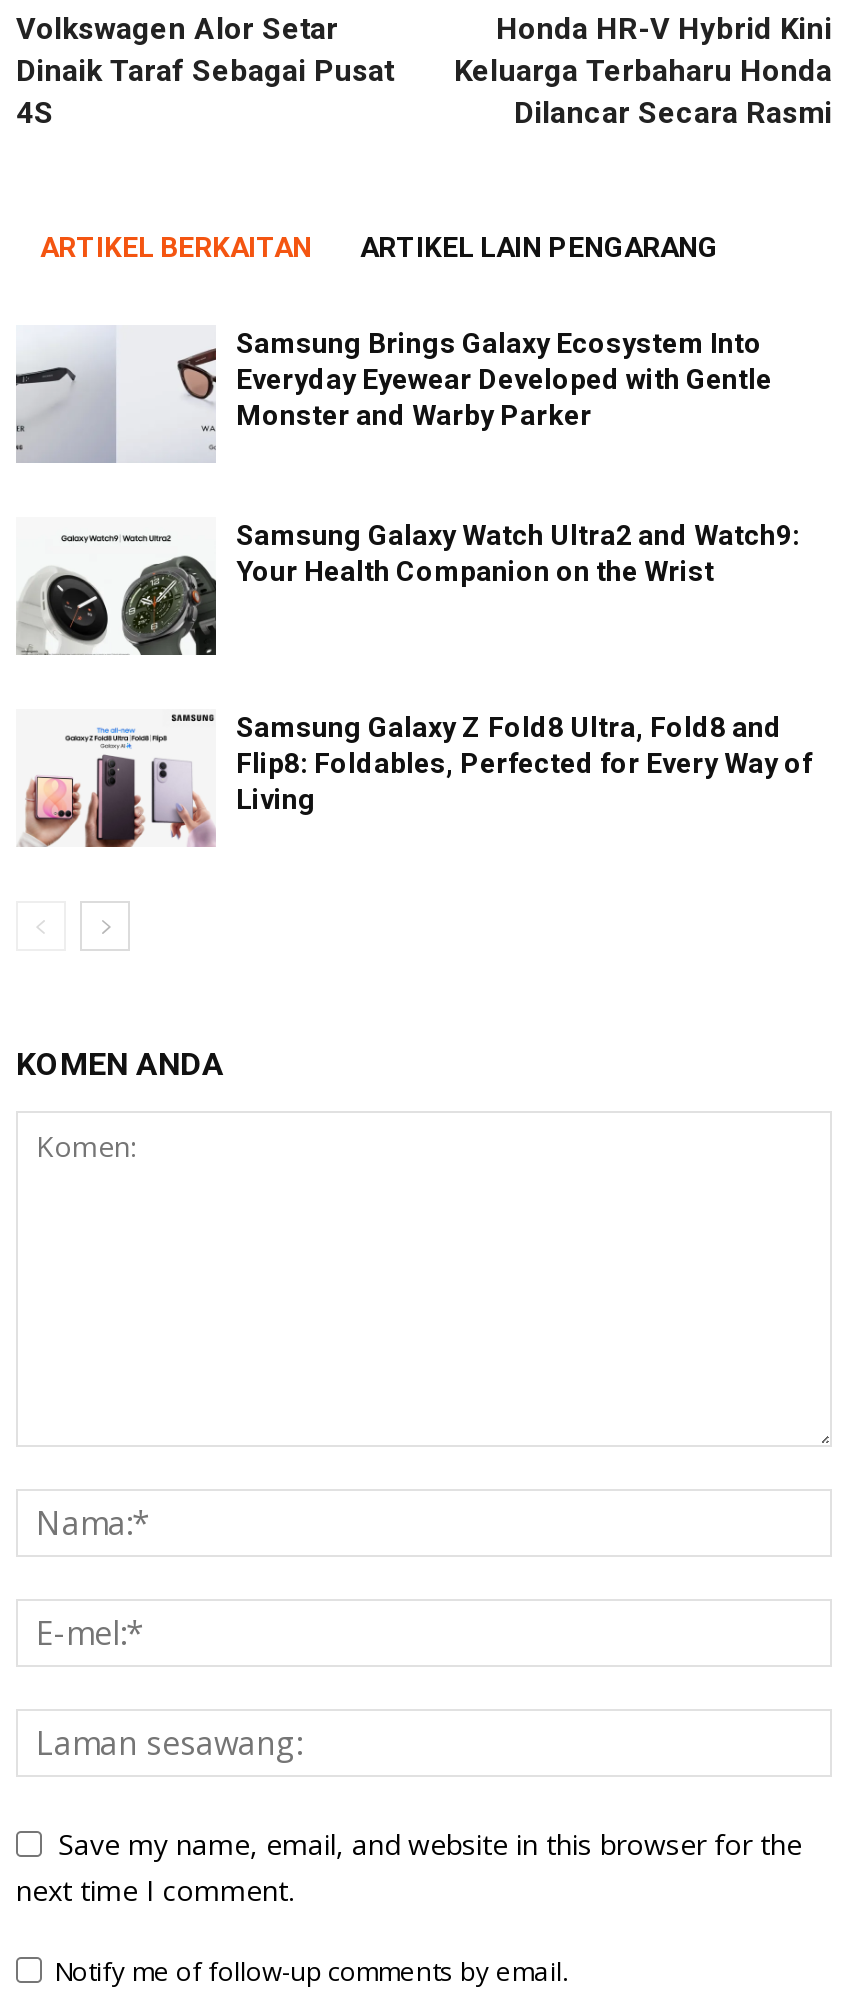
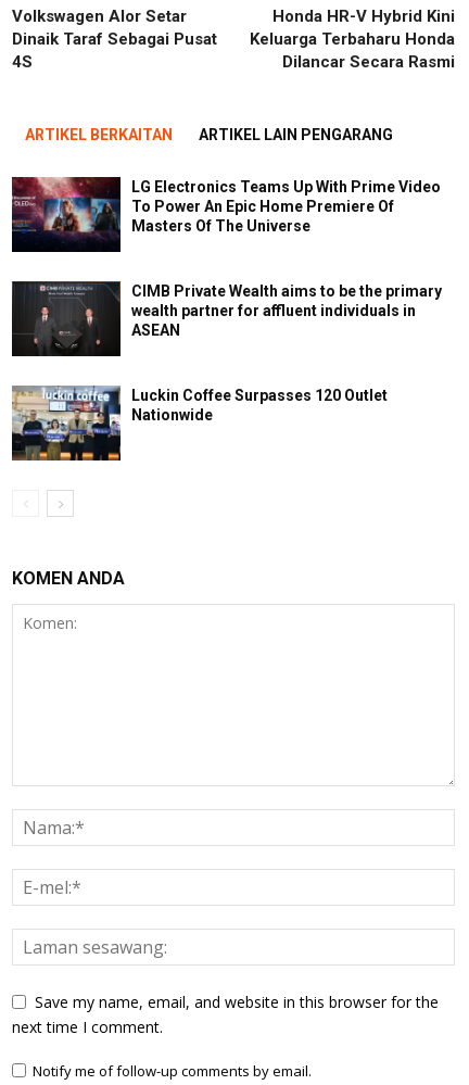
[14,325,772,463] [image] | Samsung Brings Galaxy Ecosystem Into | Everyday Eyewear Developed with Gentle | Monster and Warby Parker -> [11,176,441,253] [image] | LG Electronics Teams Up With Prime Video | To Power An Epic Home Premiere Of | Masters Of The Universe
[16,517,800,657] [image] | Samsung Galaxy Watch Ultra2 and Watch9: | Your Health Companion on the Wrist -> [11,280,442,357] [image] | CIMB Private Wealth aims to be the primary | wealth partner for affluent individuals in | ASEAN
[16,709,812,849] [image] | Samsung Galaxy Z Fold8 Ultra, Fold8 and | Flip8: Foldables, Perfected for Every Way of | Living -> [11,384,388,462] [image] | Luckin Coffee Surpasses 120 Outlet | Nationwide

